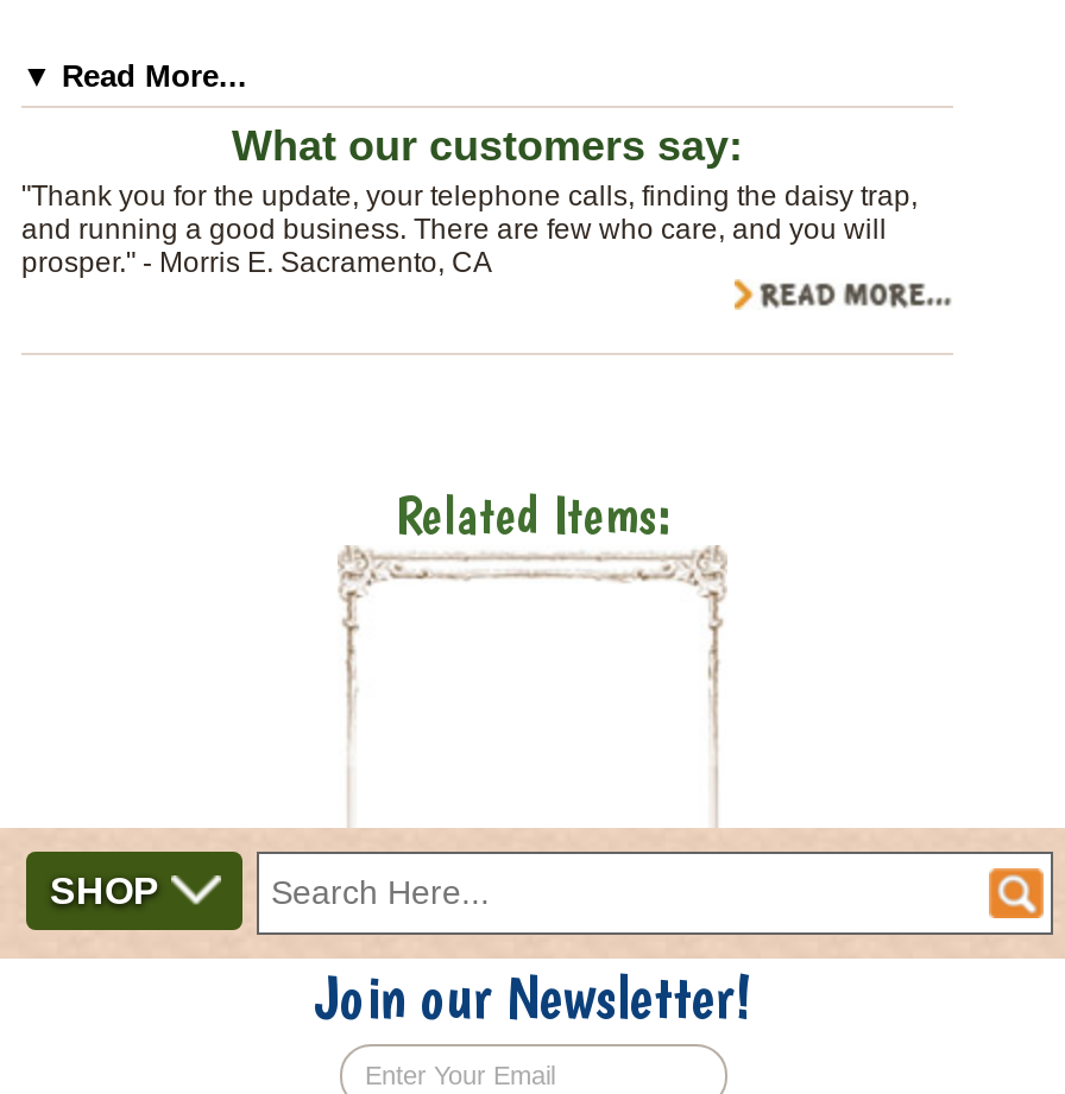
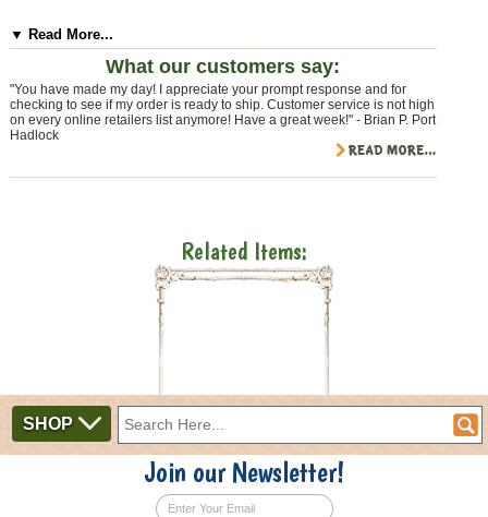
[21,179,918,279] "Thank you for the update, your telephone calls, finding the daisy trap, | and running a good business. There are few who care, and you will | prosper." - Morris E. Sacramento, CA -> [10,82,436,143] "You have made my day! I appreciate your prompt response and for | checking to see if my order is ready to ship. Customer service is not high | on every online retailers list anymore! Have a great week!" - Brian P. Port | Hadlock

